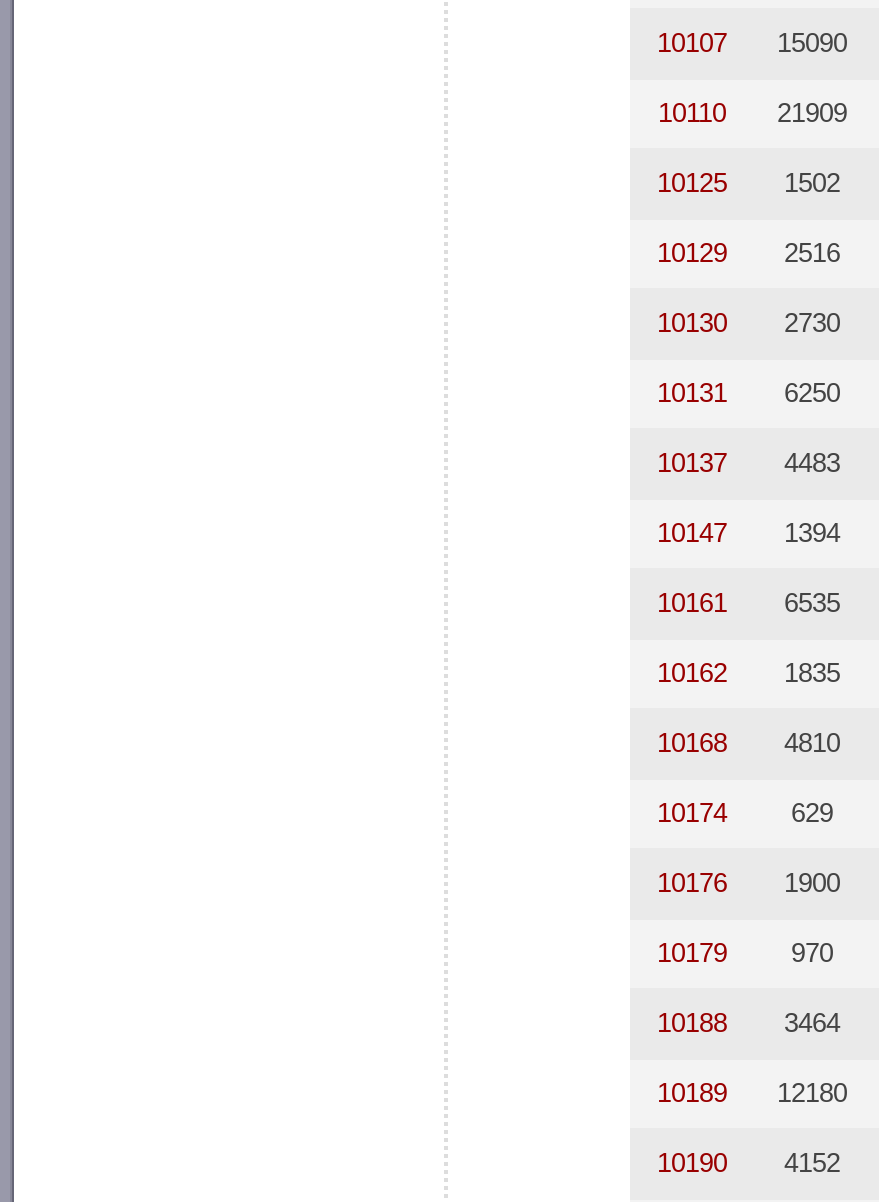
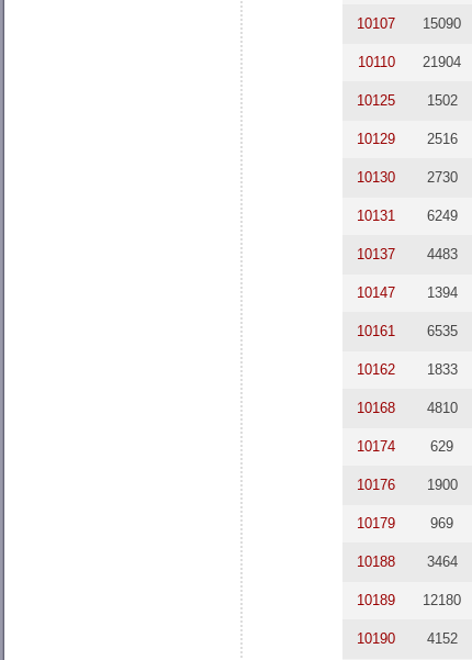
[658,99,847,129] 10110 21909 -> [358,54,462,71] 10110 21904
[657,379,840,409] 10131 6250 -> [357,208,458,224] 10131 6249
[657,659,840,689] 10162 1835 -> [357,362,458,378] 10162 1833
[791,939,833,969] 970 -> [431,515,454,532] 969

